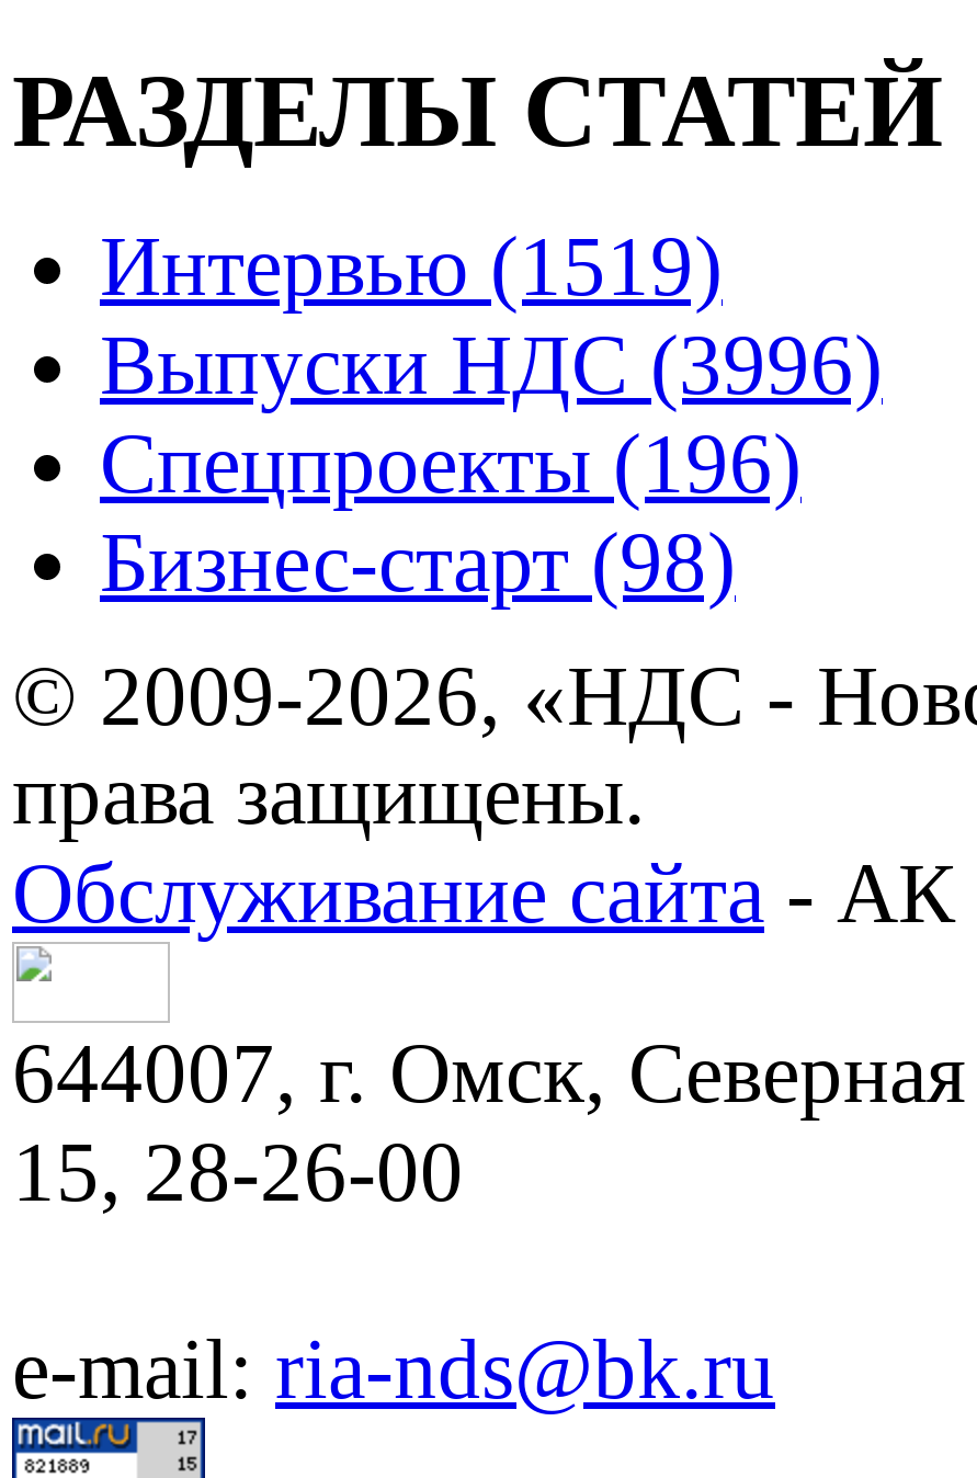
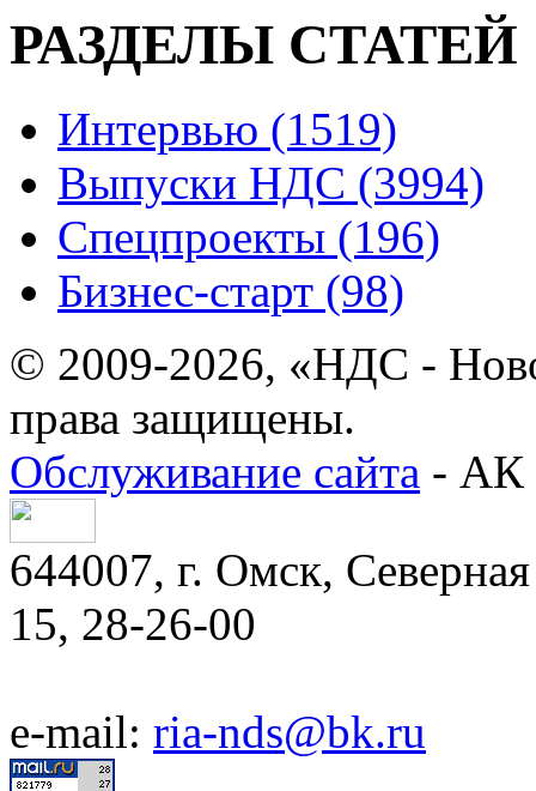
[100,317,883,412] Выпуски НДС (3996) -> [57,157,485,209] Выпуски НДС (3994)

